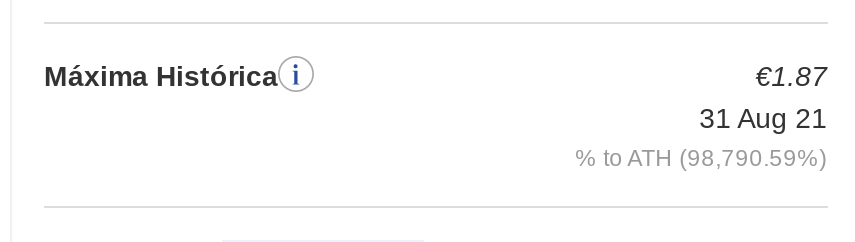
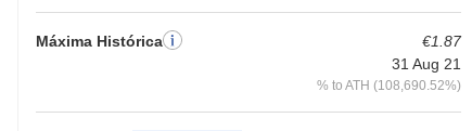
[575,144,827,170] % to ATH (98,790.59%) -> [316,78,461,92] % to ATH (108,690.52%)

